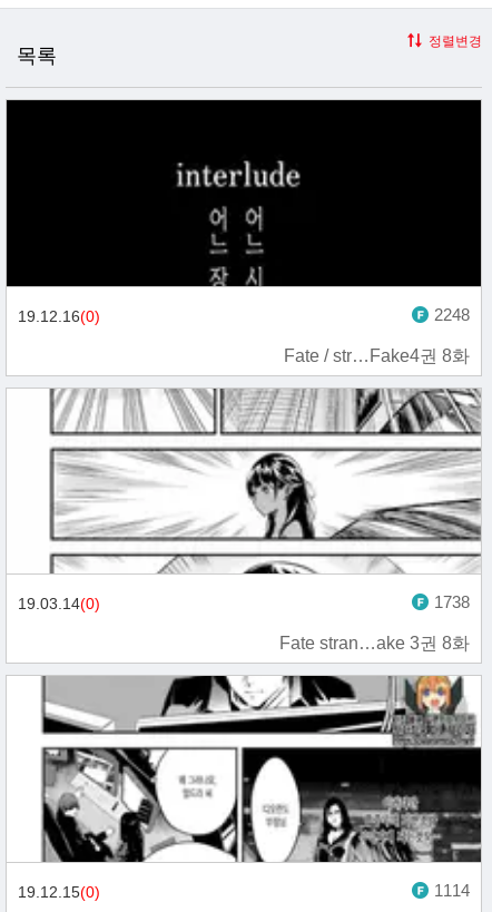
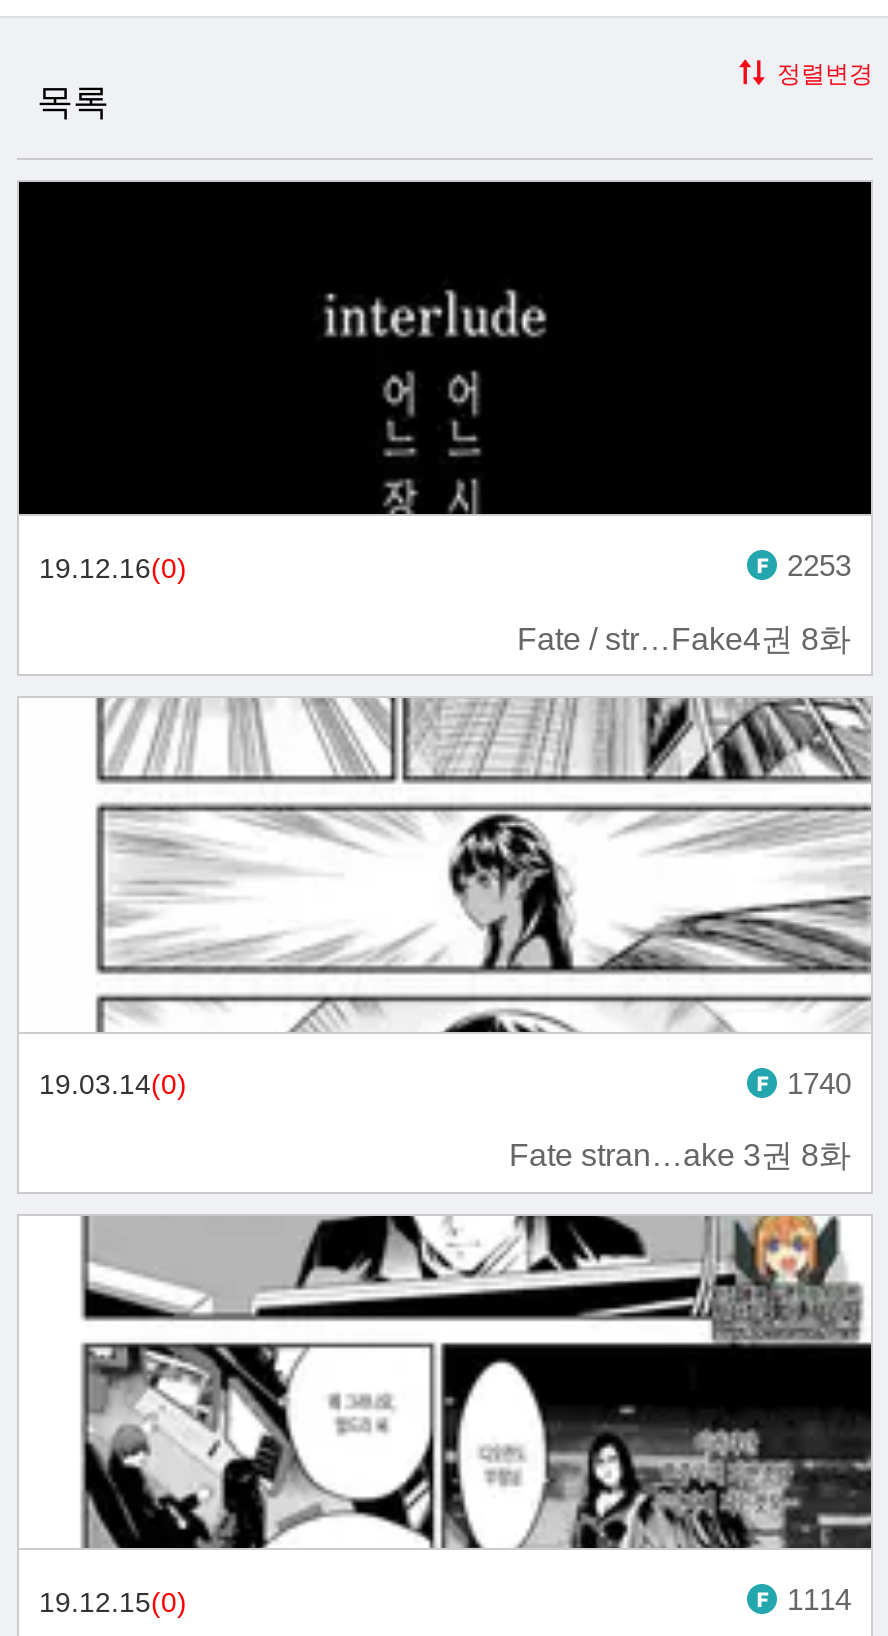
[434,305,470,324] 2248 -> [787,548,851,582] 2253
[434,593,470,612] 1738 -> [787,1065,851,1099] 1740

